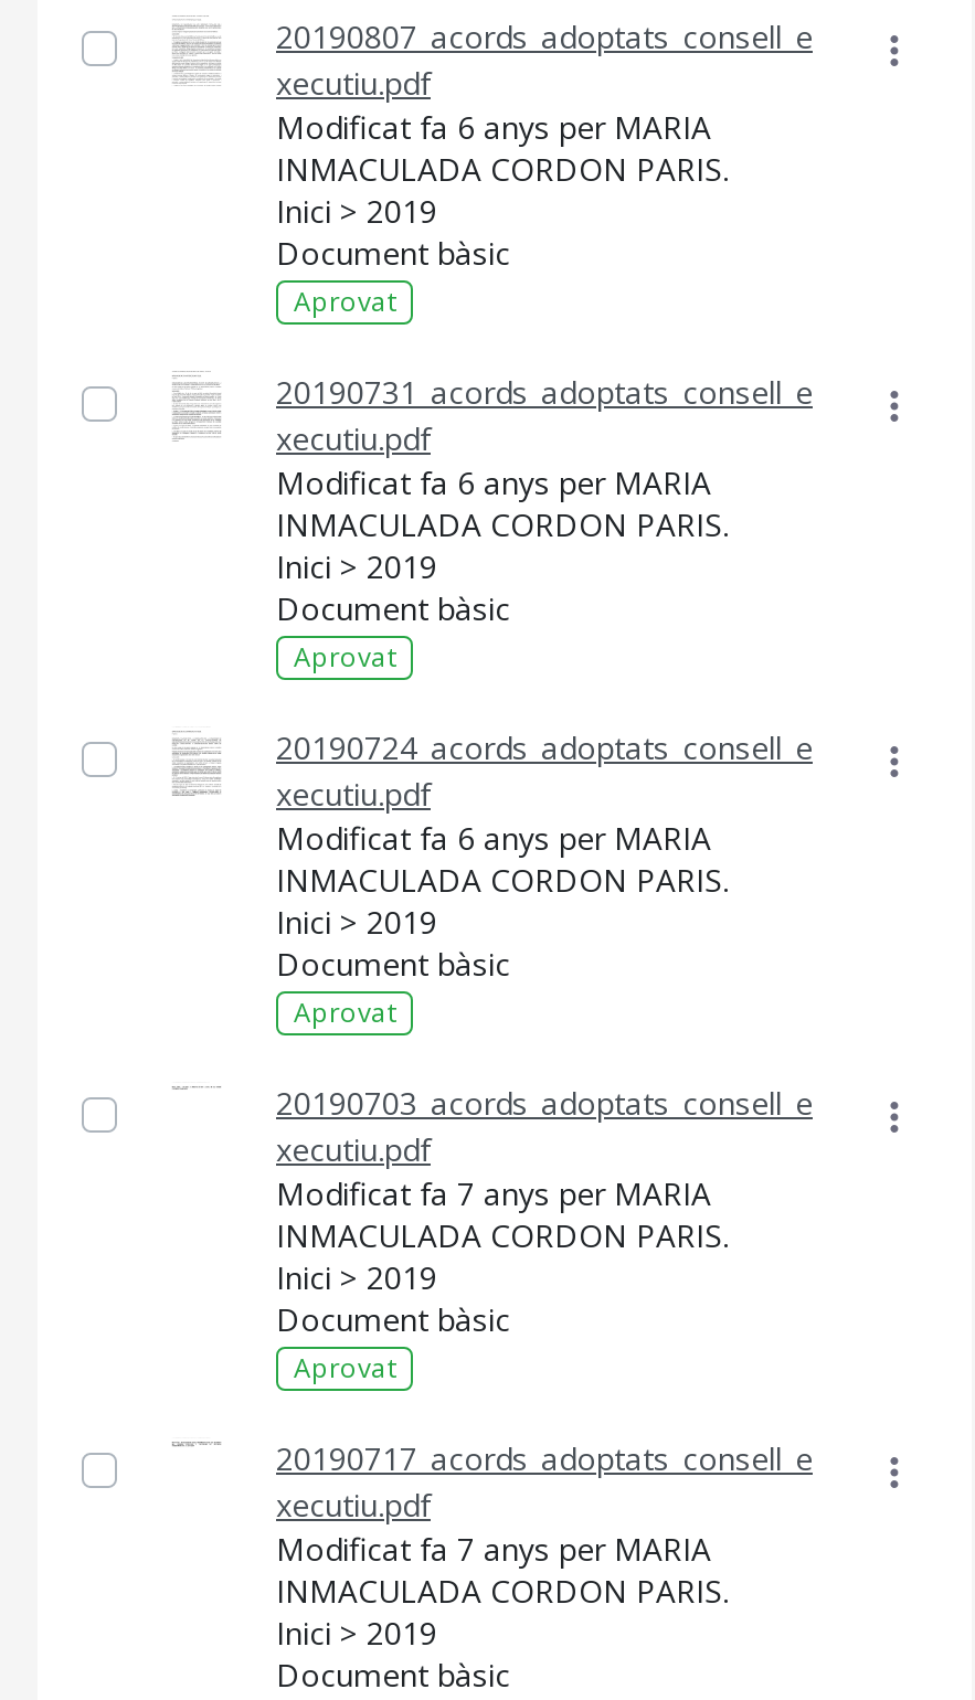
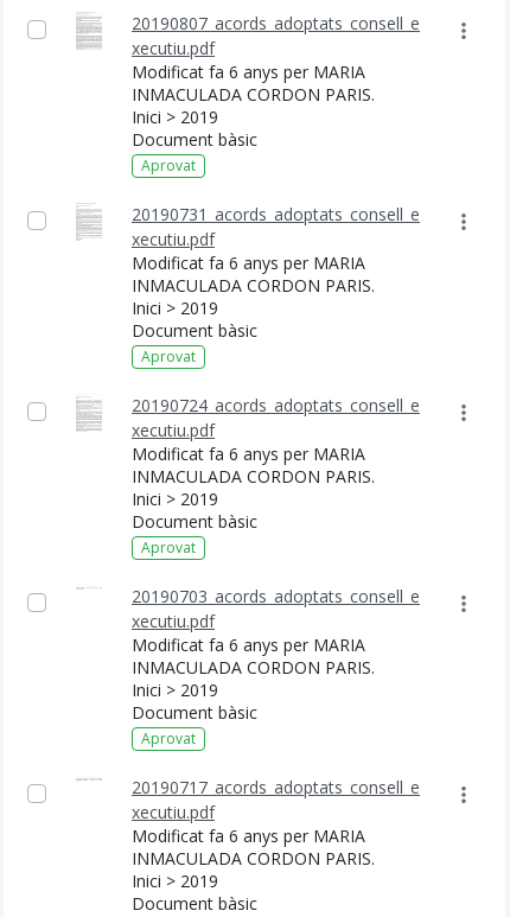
[276,1172,711,1214] Modificat fa 7 anys per MARIA -> [132,633,365,656] Modificat fa 6 anys per MARIA
[276,1528,711,1570] Modificat fa 7 anys per MARIA -> [132,824,365,847] Modificat fa 6 anys per MARIA

